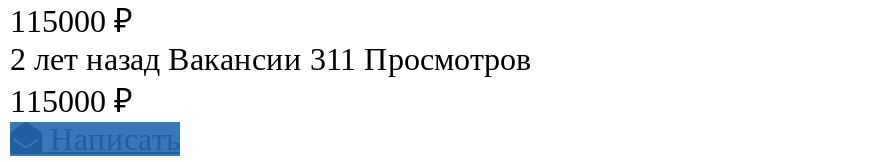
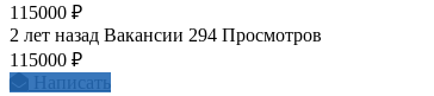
[10,42,532,76] 2 лет назад Вакансии 311 Просмотров -> [10,25,322,45] 2 лет назад Вакансии 294 Просмотров

